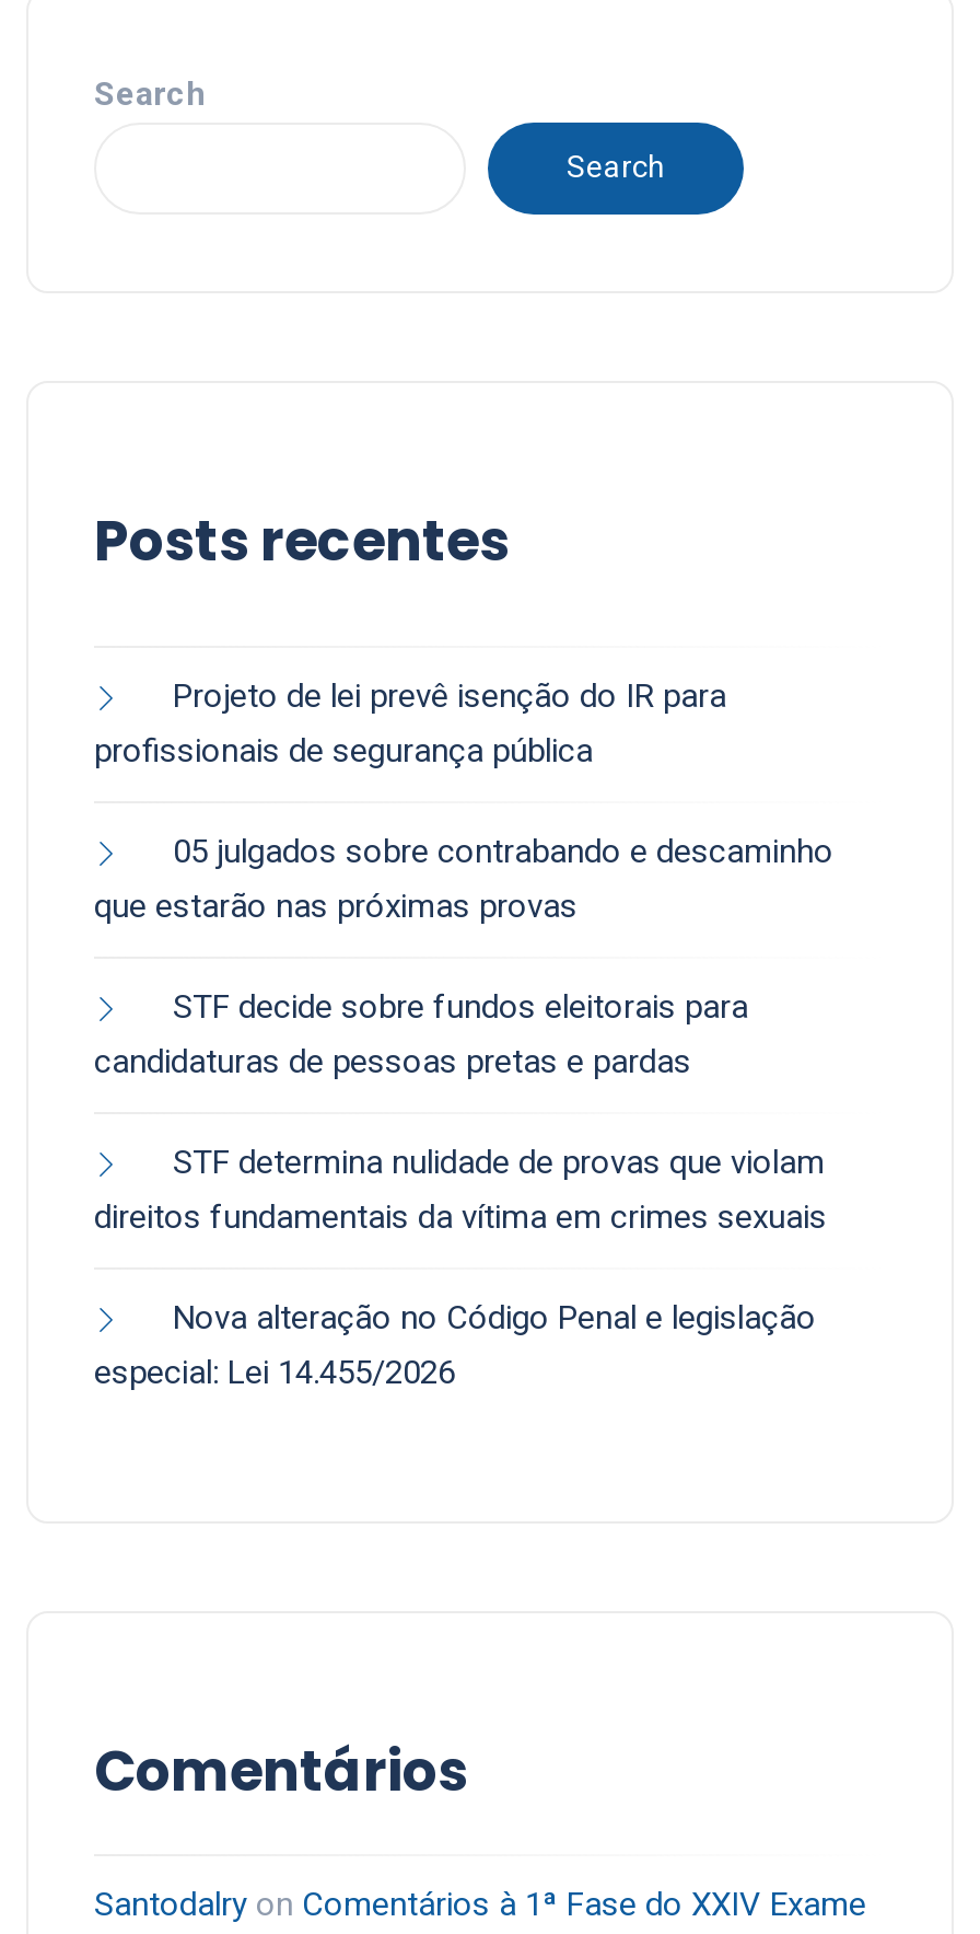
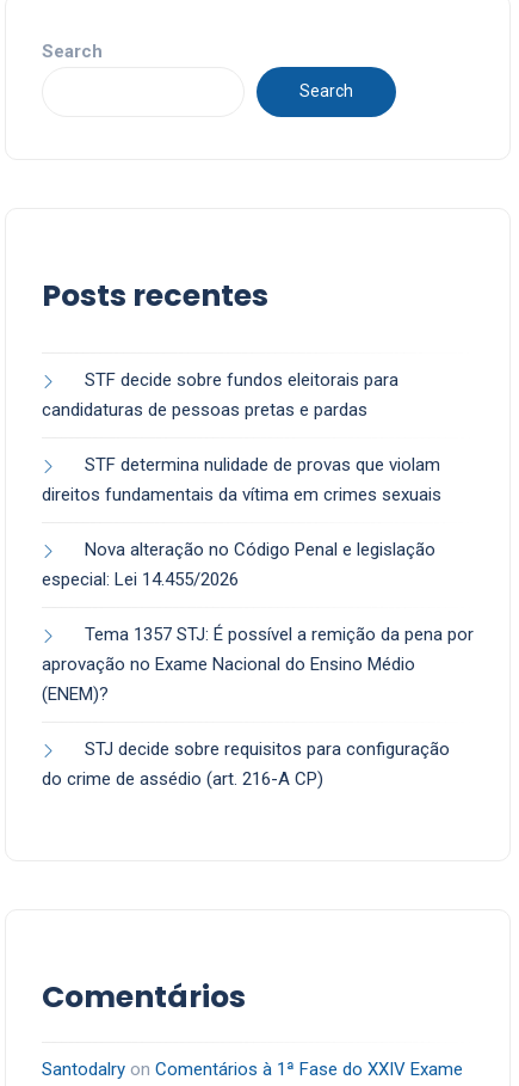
[94,676,833,926] Projeto de lei prevê isenção do IR para | profissionais de segurança pública | 05 julgados sobre contrabando e descaminho | que estarão nas próximas provas -> none
moved [94,987,827,1392] -> [42,369,441,590]: STF decide sobre fundos eleitorais para | candidaturas de pessoas pretas e pardas | STF determina nulidade de provas que violam | direitos fundamentais da vítima em crimes sexuais | Nova alteração no Código Penal e legislação | especial: Lei 14.455/2026
none -> [42,623,474,789] Tema 1357 STJ: É possível a remição da pena por | aprovação no Exame Nacional do Ensino Médio | (ENEM)? | STJ decide sobre requisitos para configuração | do crime de assédio (art. 216-A CP)

